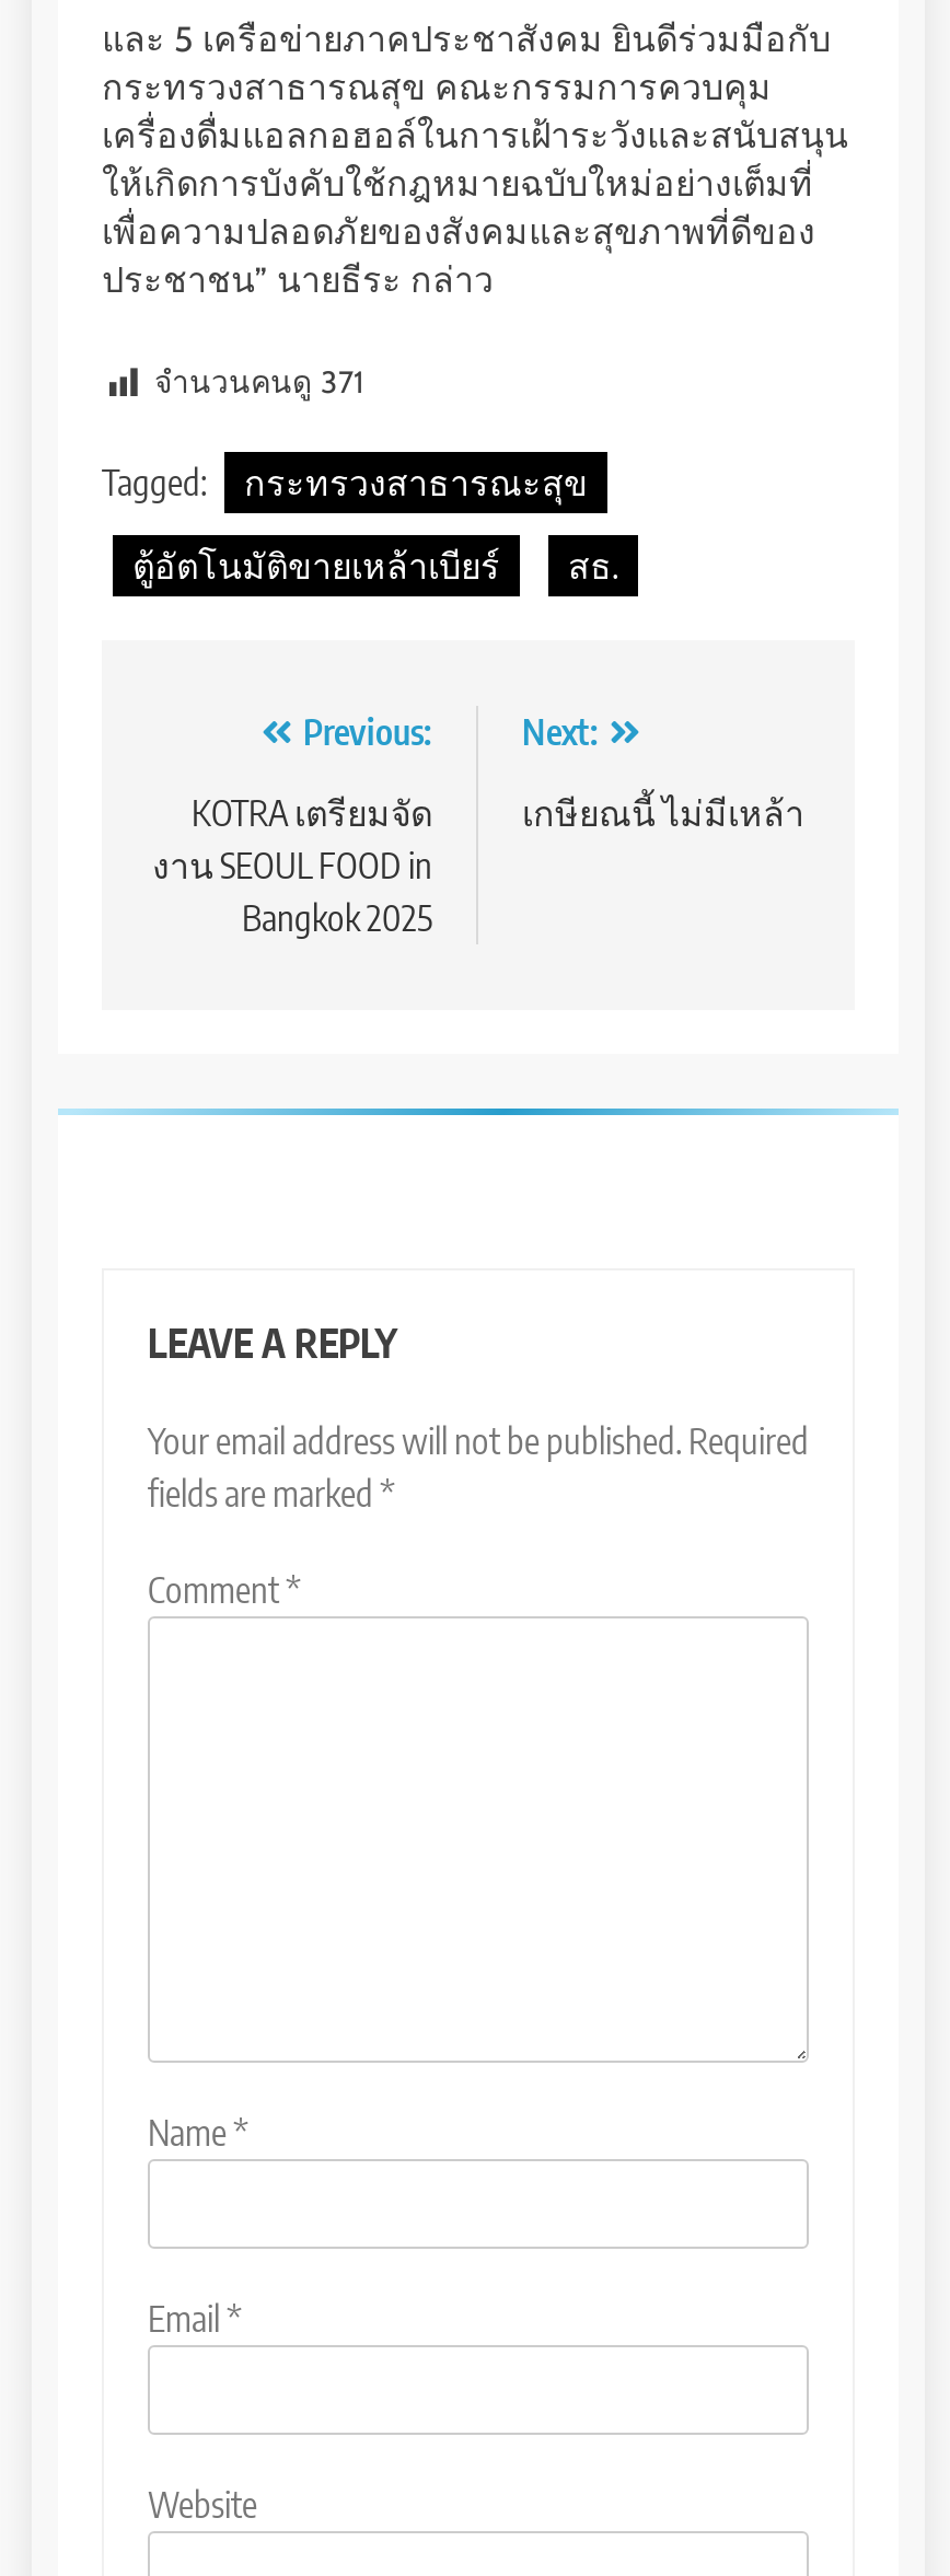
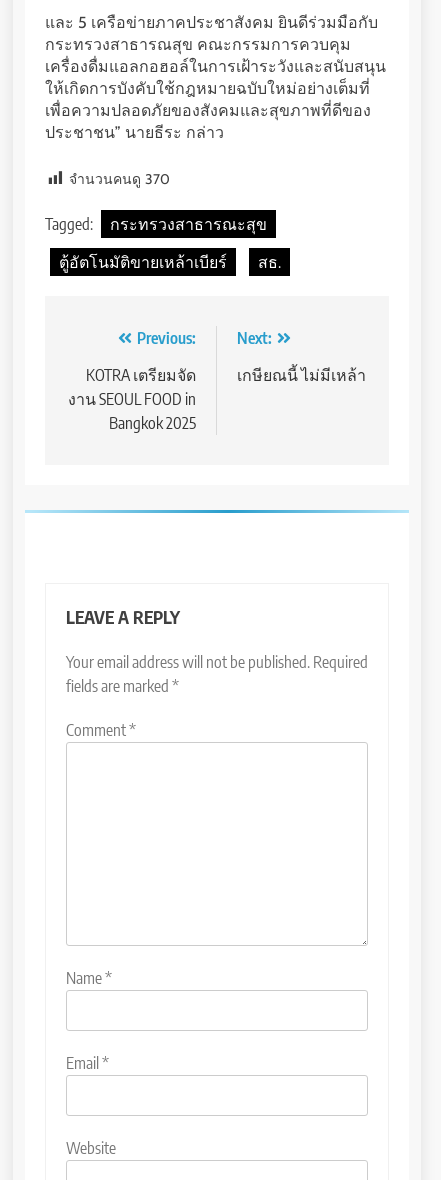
[154,363,364,403] จำนวนคนดู 371 -> [69,169,170,187] จำนวนคนดู 370

